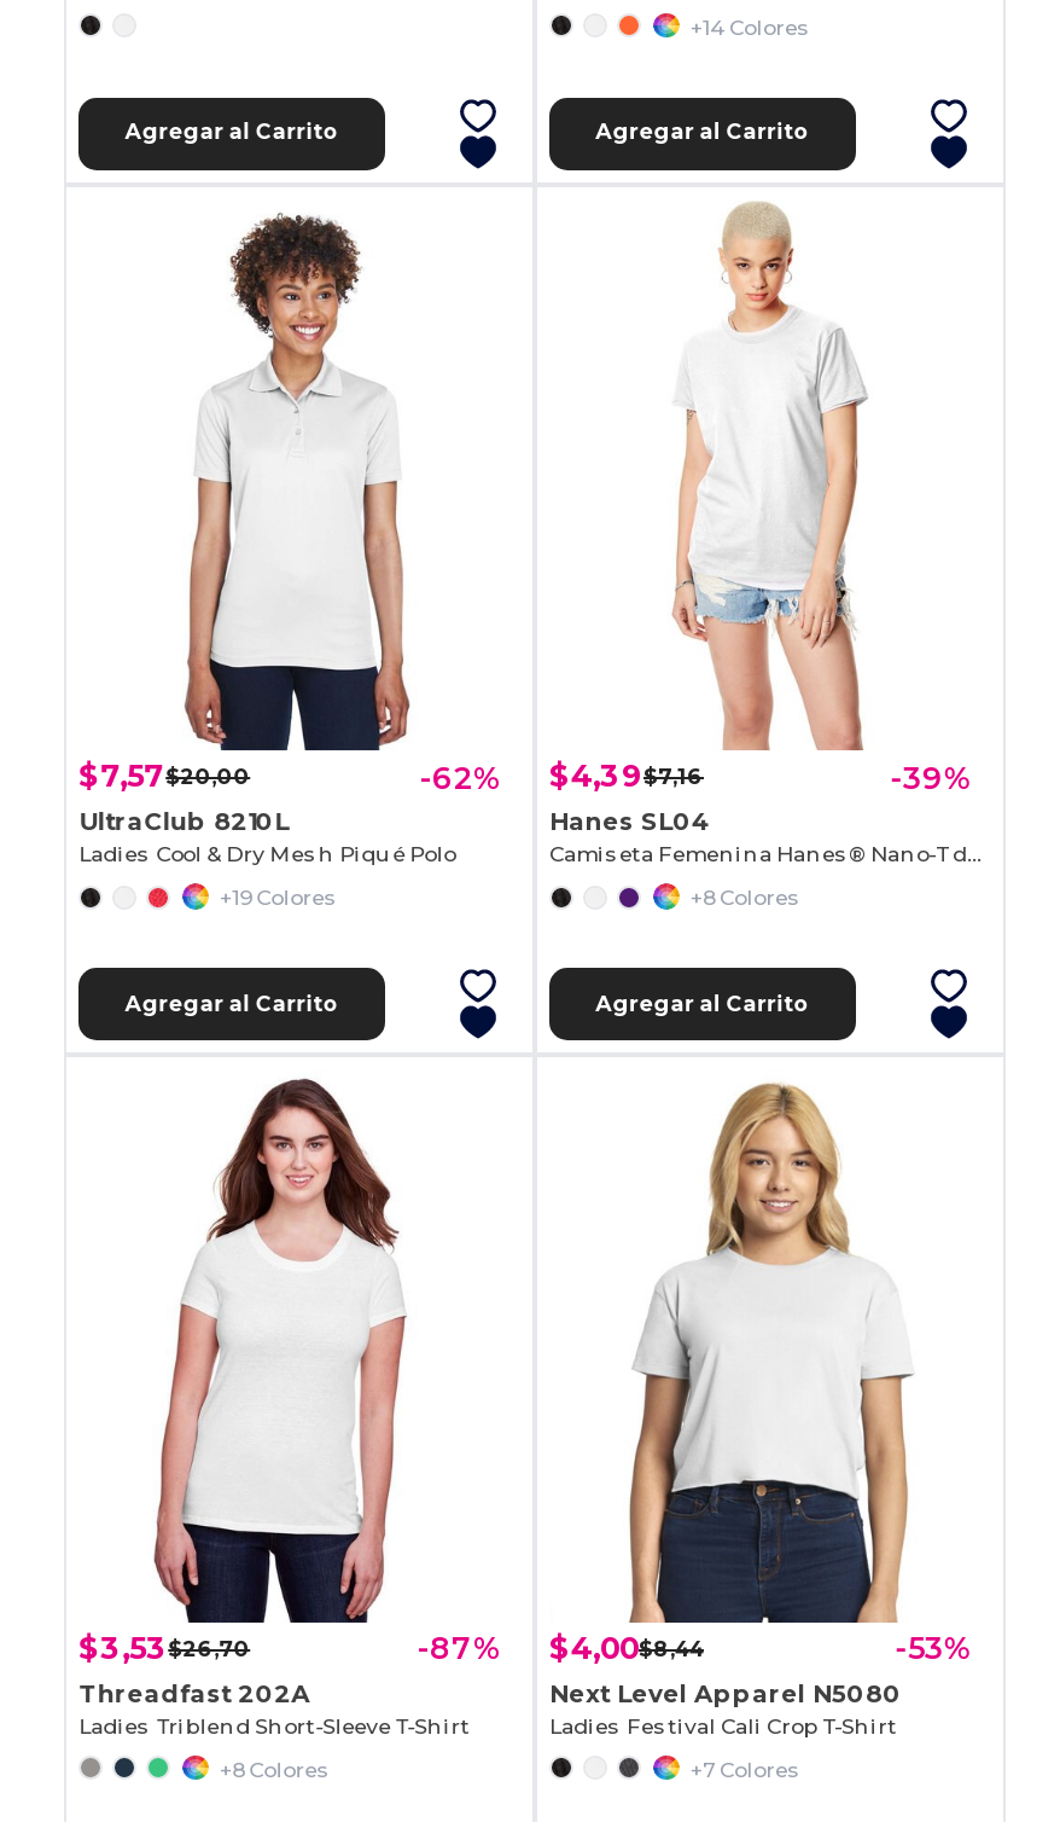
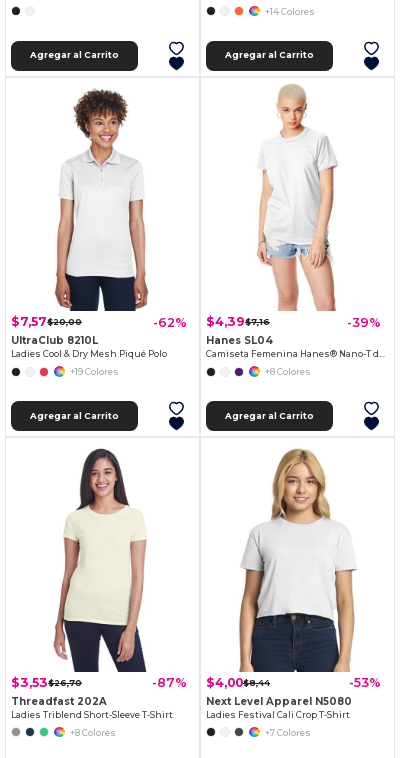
[151,1077,404,1625] [image] -> [42,447,147,673] [image]

